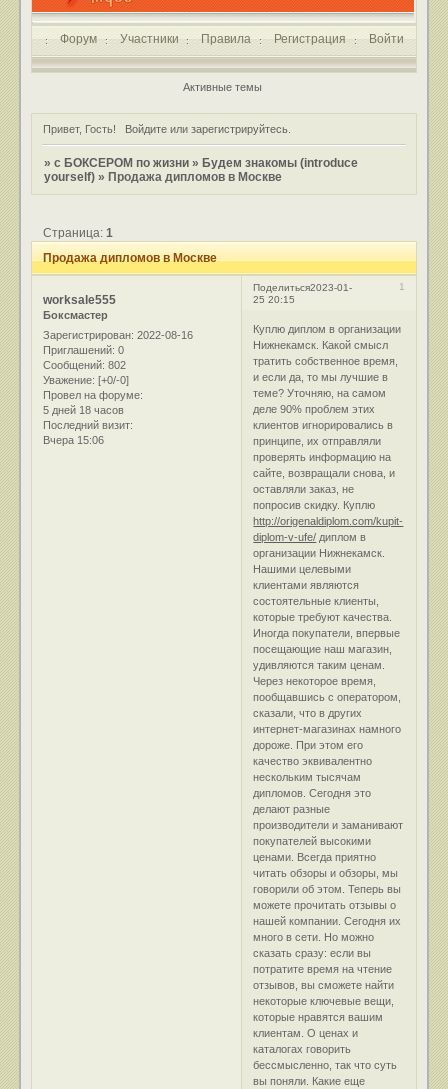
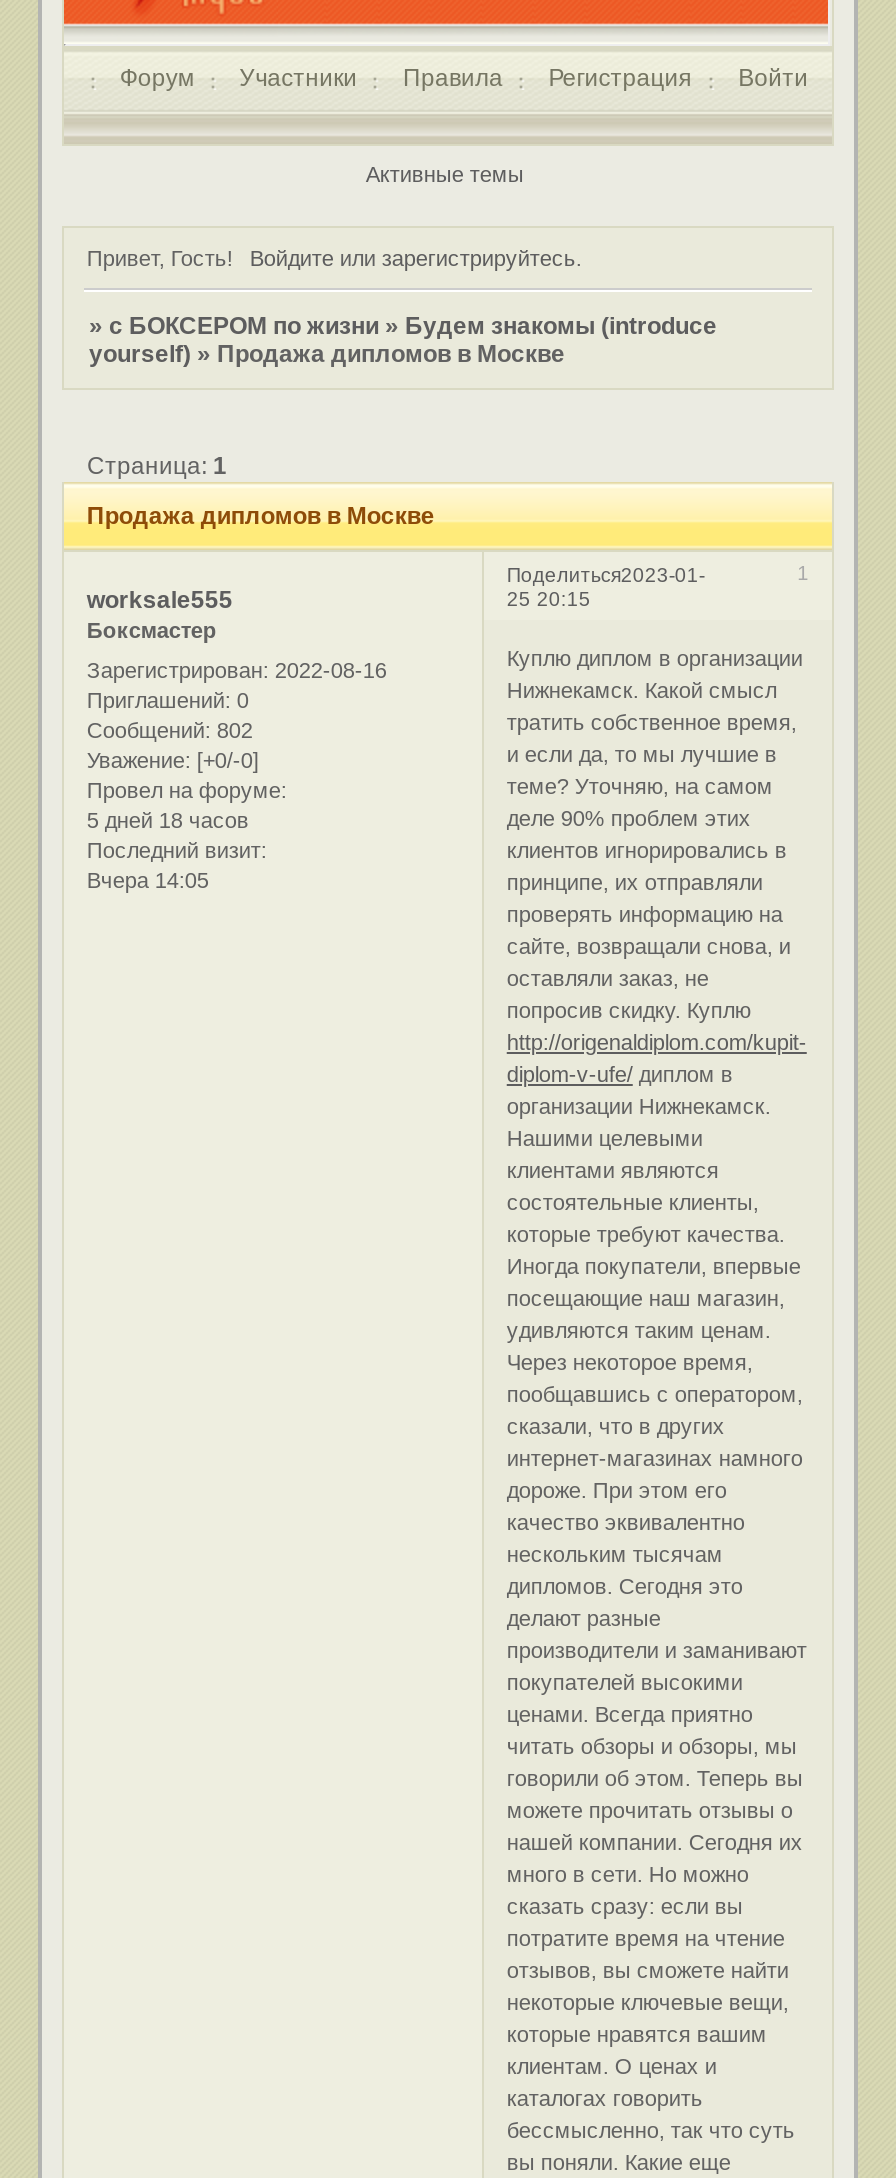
[43,434,104,446] Вчера 15:06 -> [87,867,209,891] Вчера 14:05

